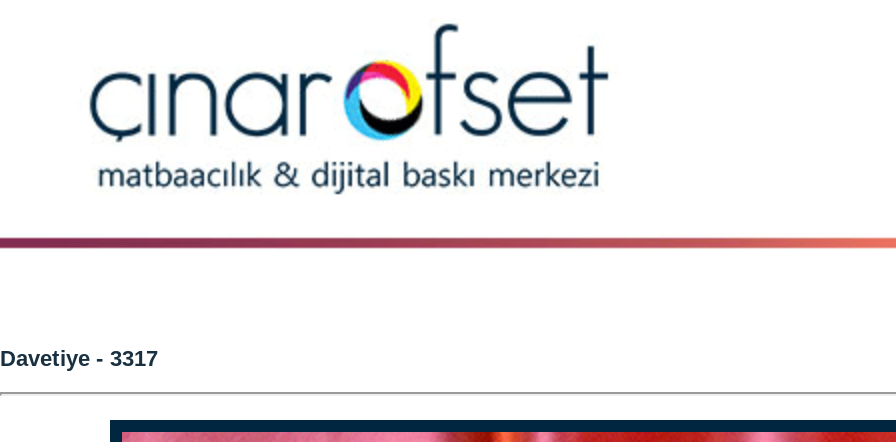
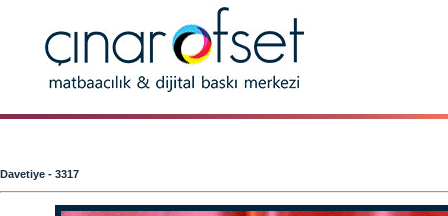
[344,58,424,142] [image] -> [172,23,212,66] [image]

